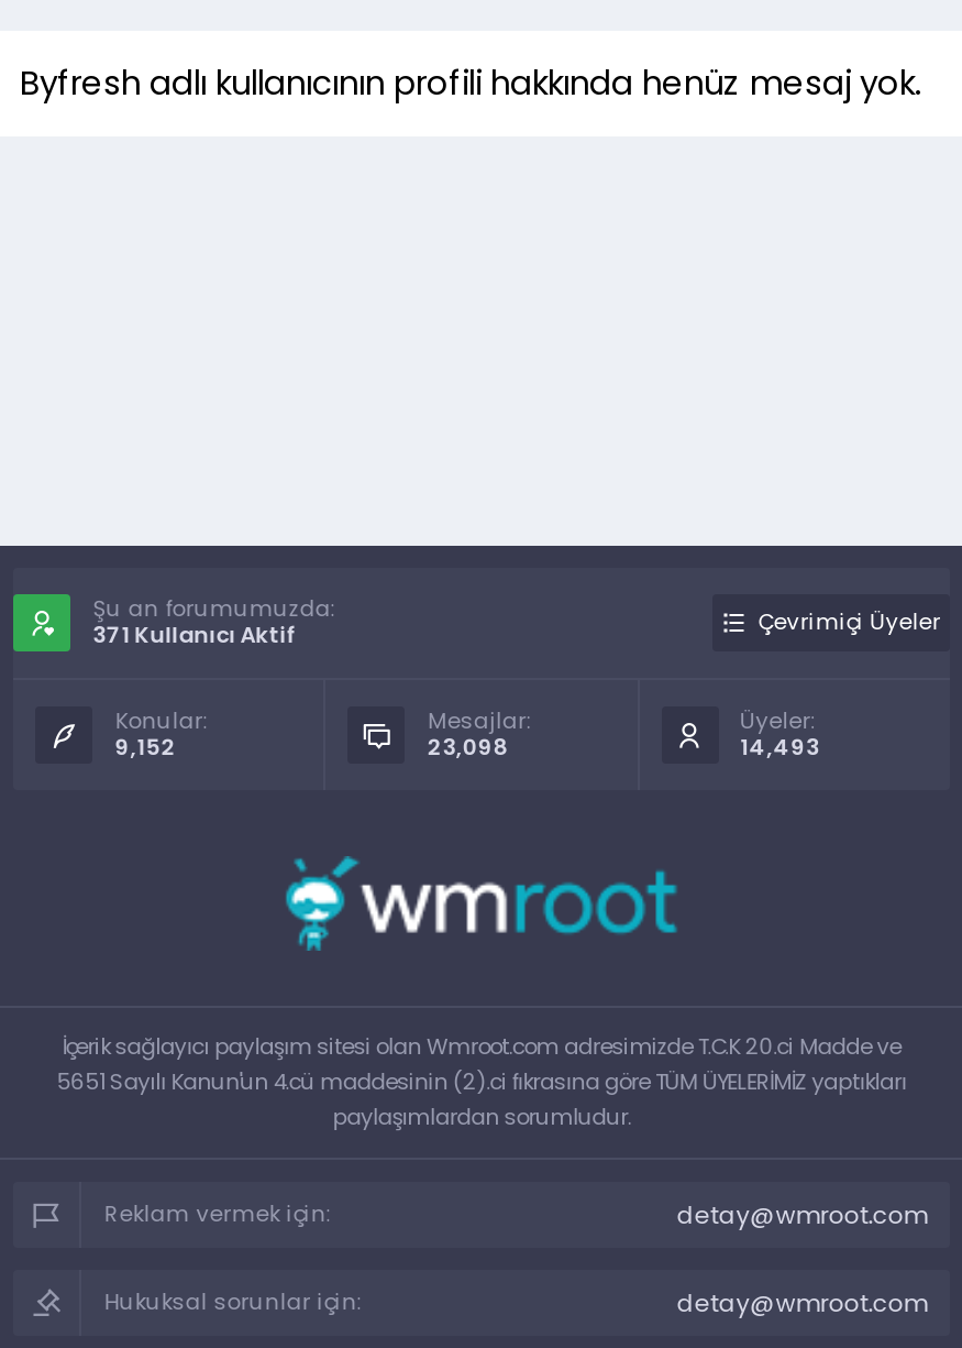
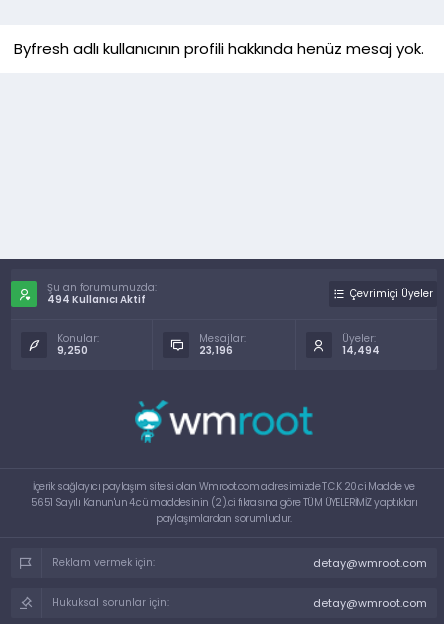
[93,619,297,652] 371 Kullanıcı Aktif -> [47,292,146,307] 494 Kullanıcı Aktif
[115,731,176,764] 9,152 -> [57,343,88,358] 9,250
[427,731,509,764] 23,098 -> [199,343,233,358] 23,196
[740,731,819,764] 14,493 -> [342,343,380,358] 14,494

